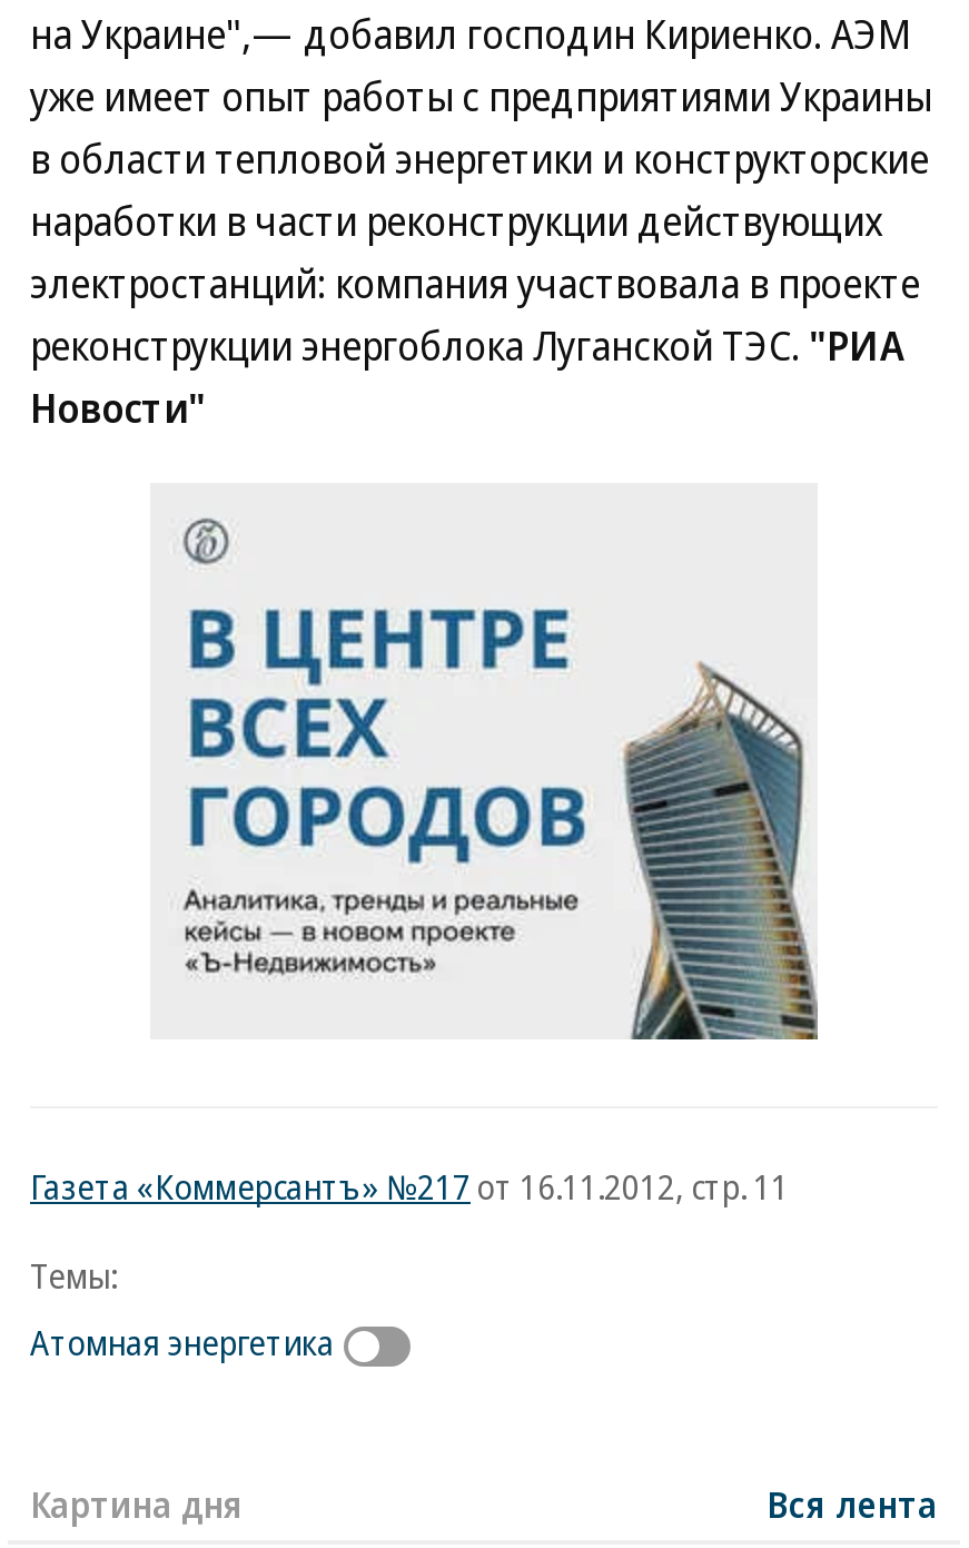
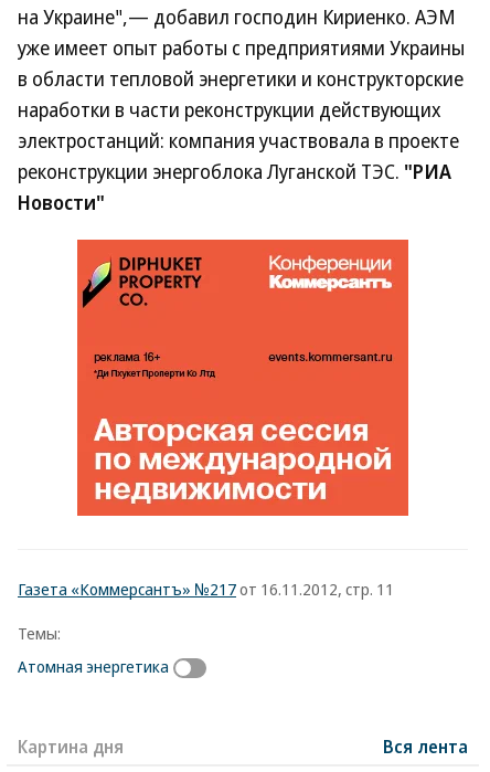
[150,483,820,1042] [image] -> [76,239,409,517] [image]

